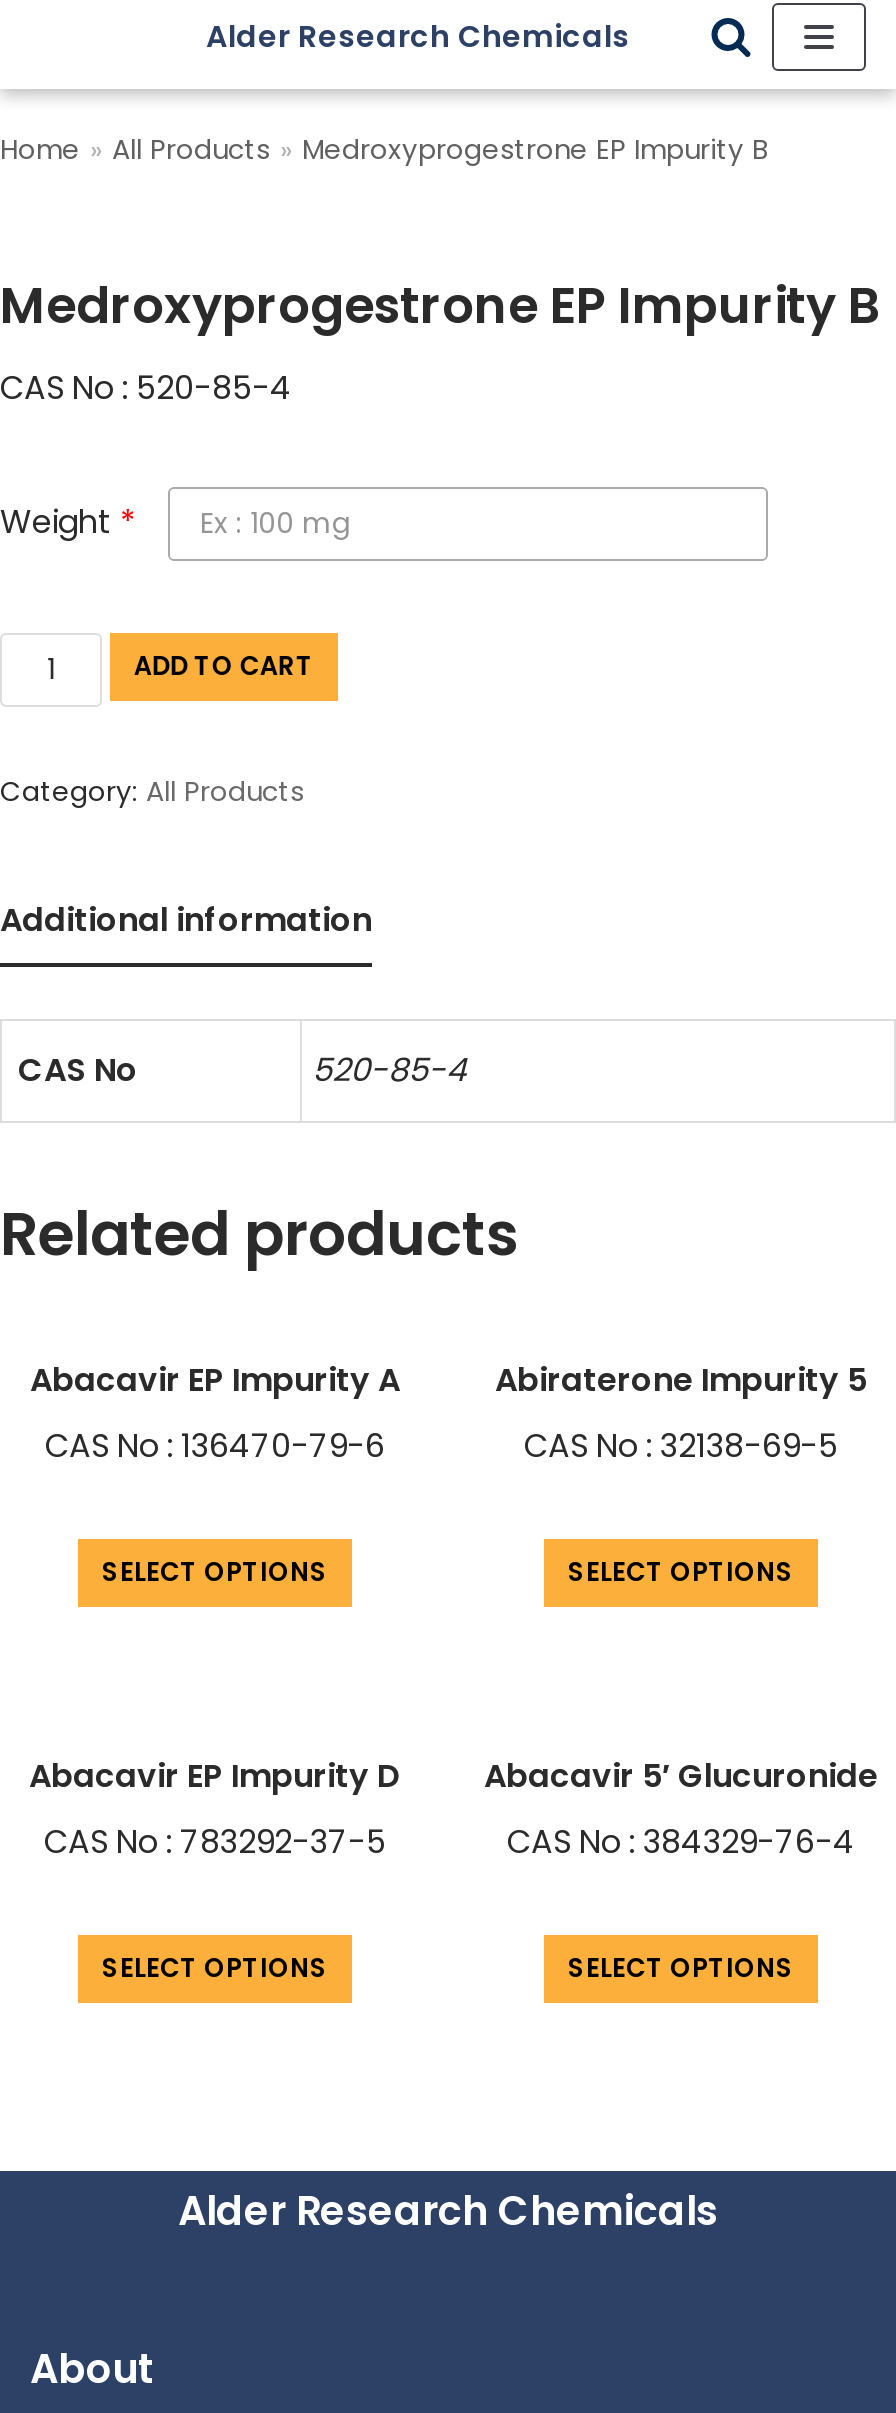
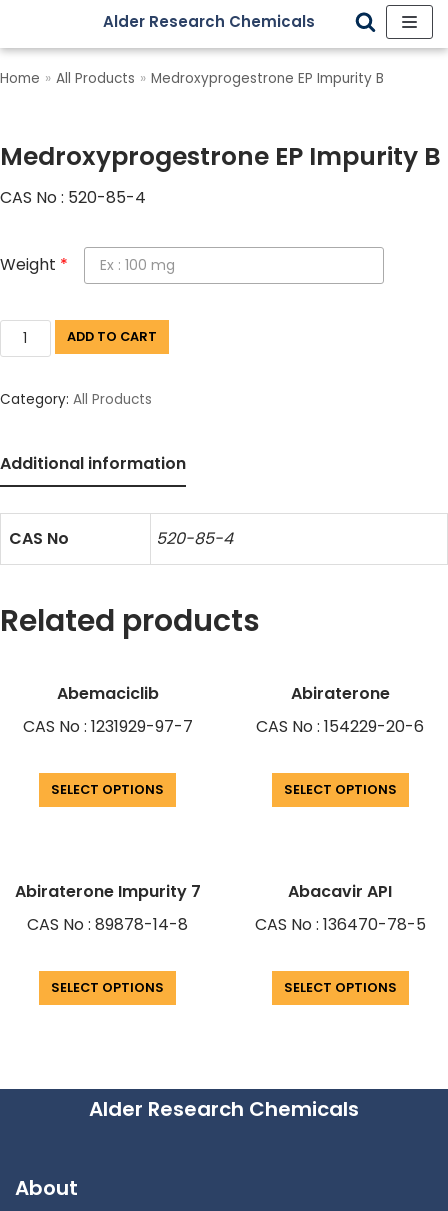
[30,1358,400,1470] Abacavir EP Impurity A | CAS No : 136470-79-6 -> [22,682,192,738] Abemaciclib | CAS No : 1231929-97-7
[495,1358,867,1470] Abiraterone Impurity 5 | CAS No : 32138-69-5 -> [256,682,424,738] Abiraterone | CAS No : 154229-20-6
[29,1753,401,1865] Abacavir EP Impurity D | CAS No : 783292-37-5 -> [14,880,200,936] Abiraterone Impurity 7 | CAS No : 89878-14-8
[484,1753,878,1865] Abacavir 5′ Glucuronide | CAS No : 384329-76-4 -> [255,880,426,936] Abacavir API | CAS No : 136470-78-5

